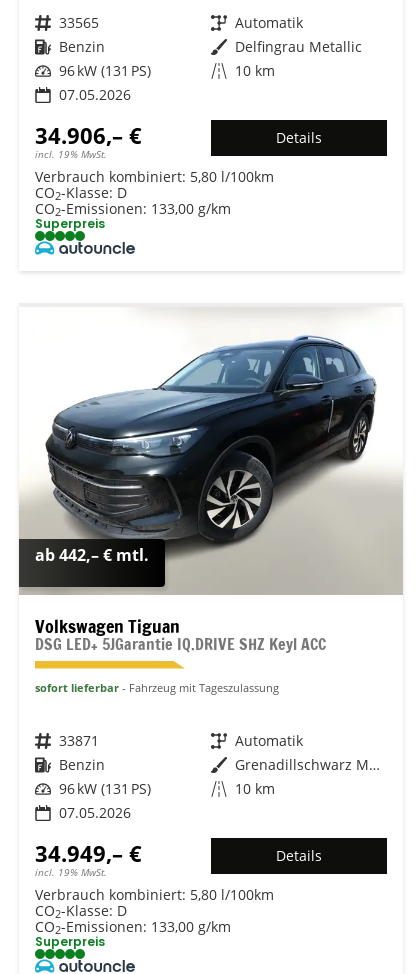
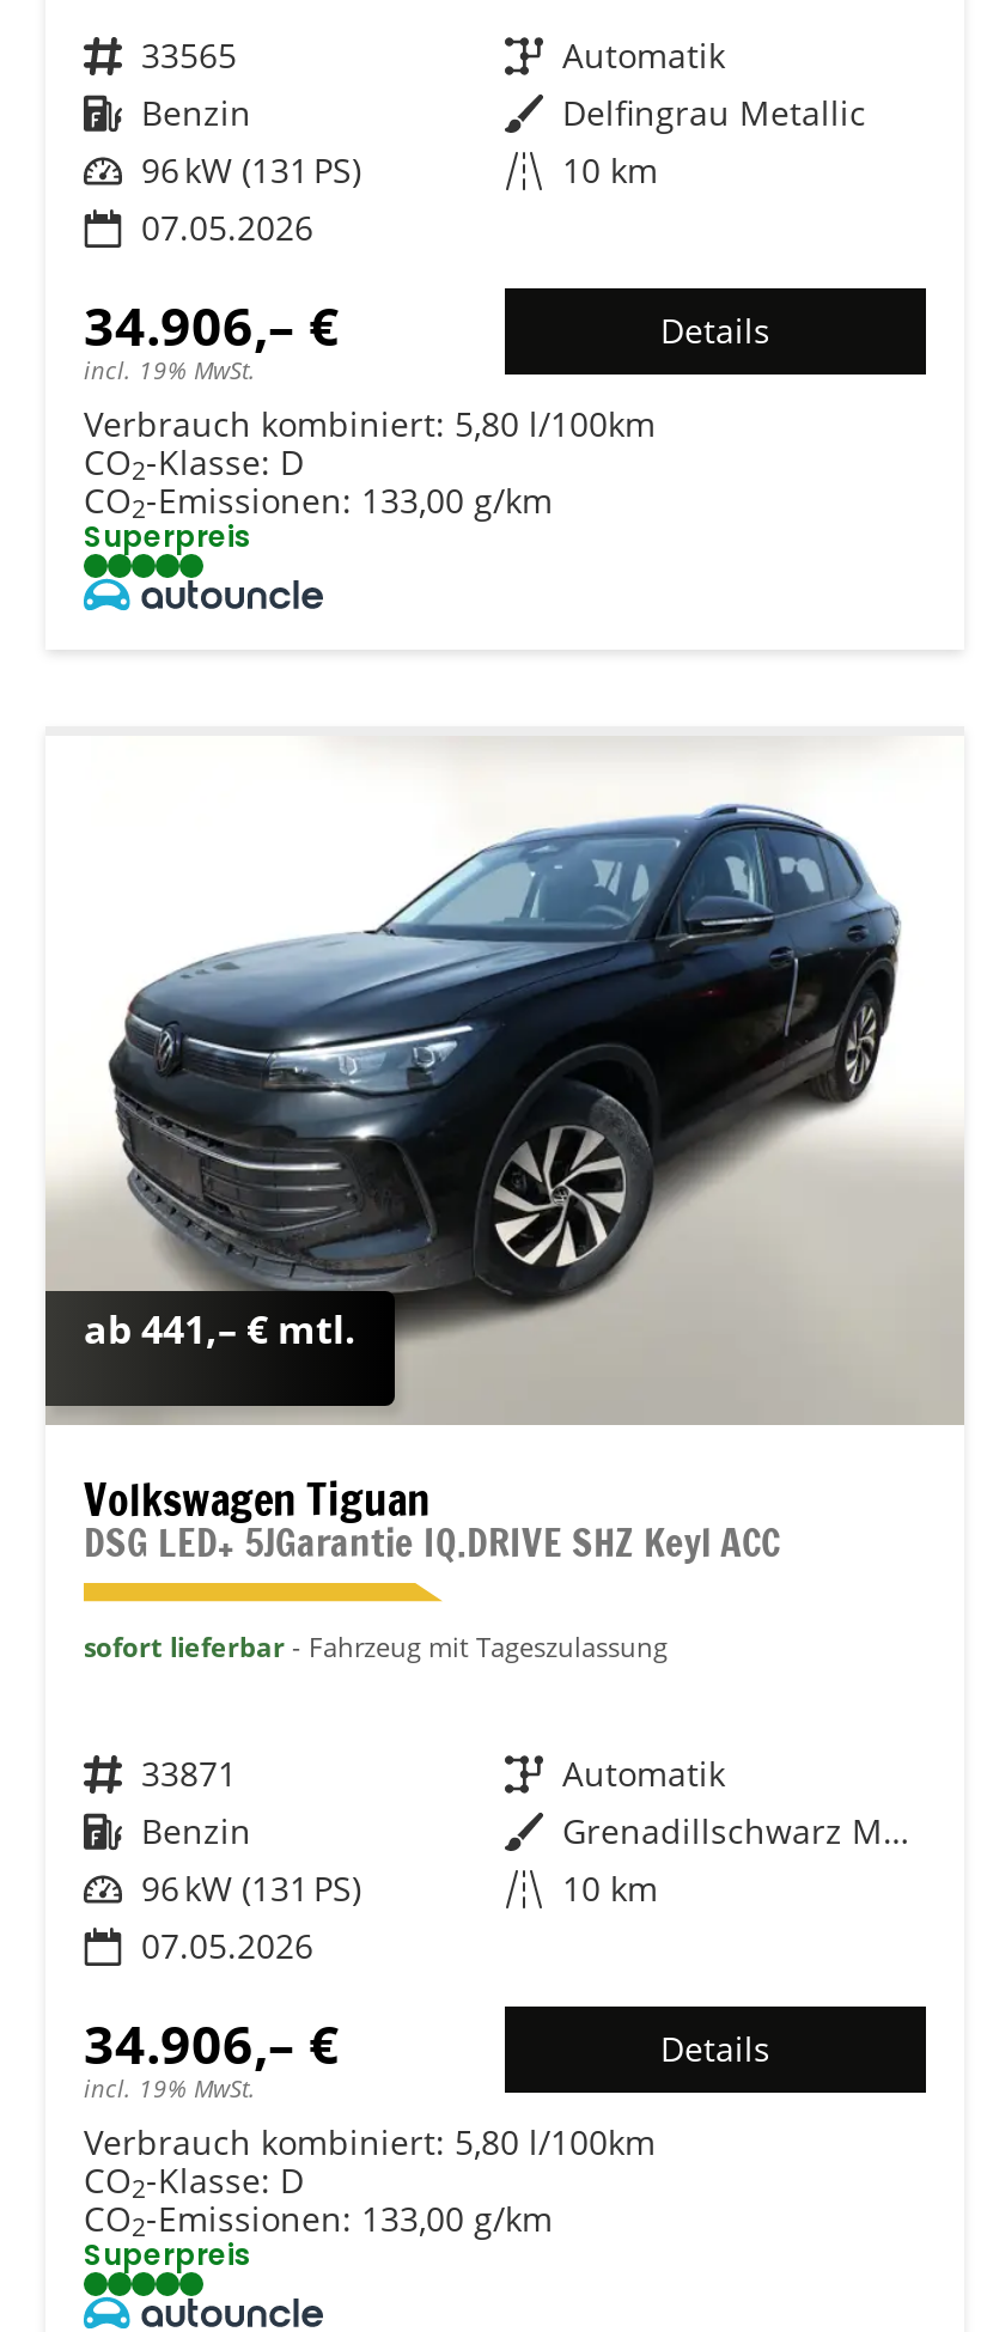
[35,544,149,566] ab 442,– € mtl. -> [84,1303,357,1355] ab 441,– € mtl.
[35,838,142,868] 34.949,– € -> [84,2006,340,2077] 34.906,– €

